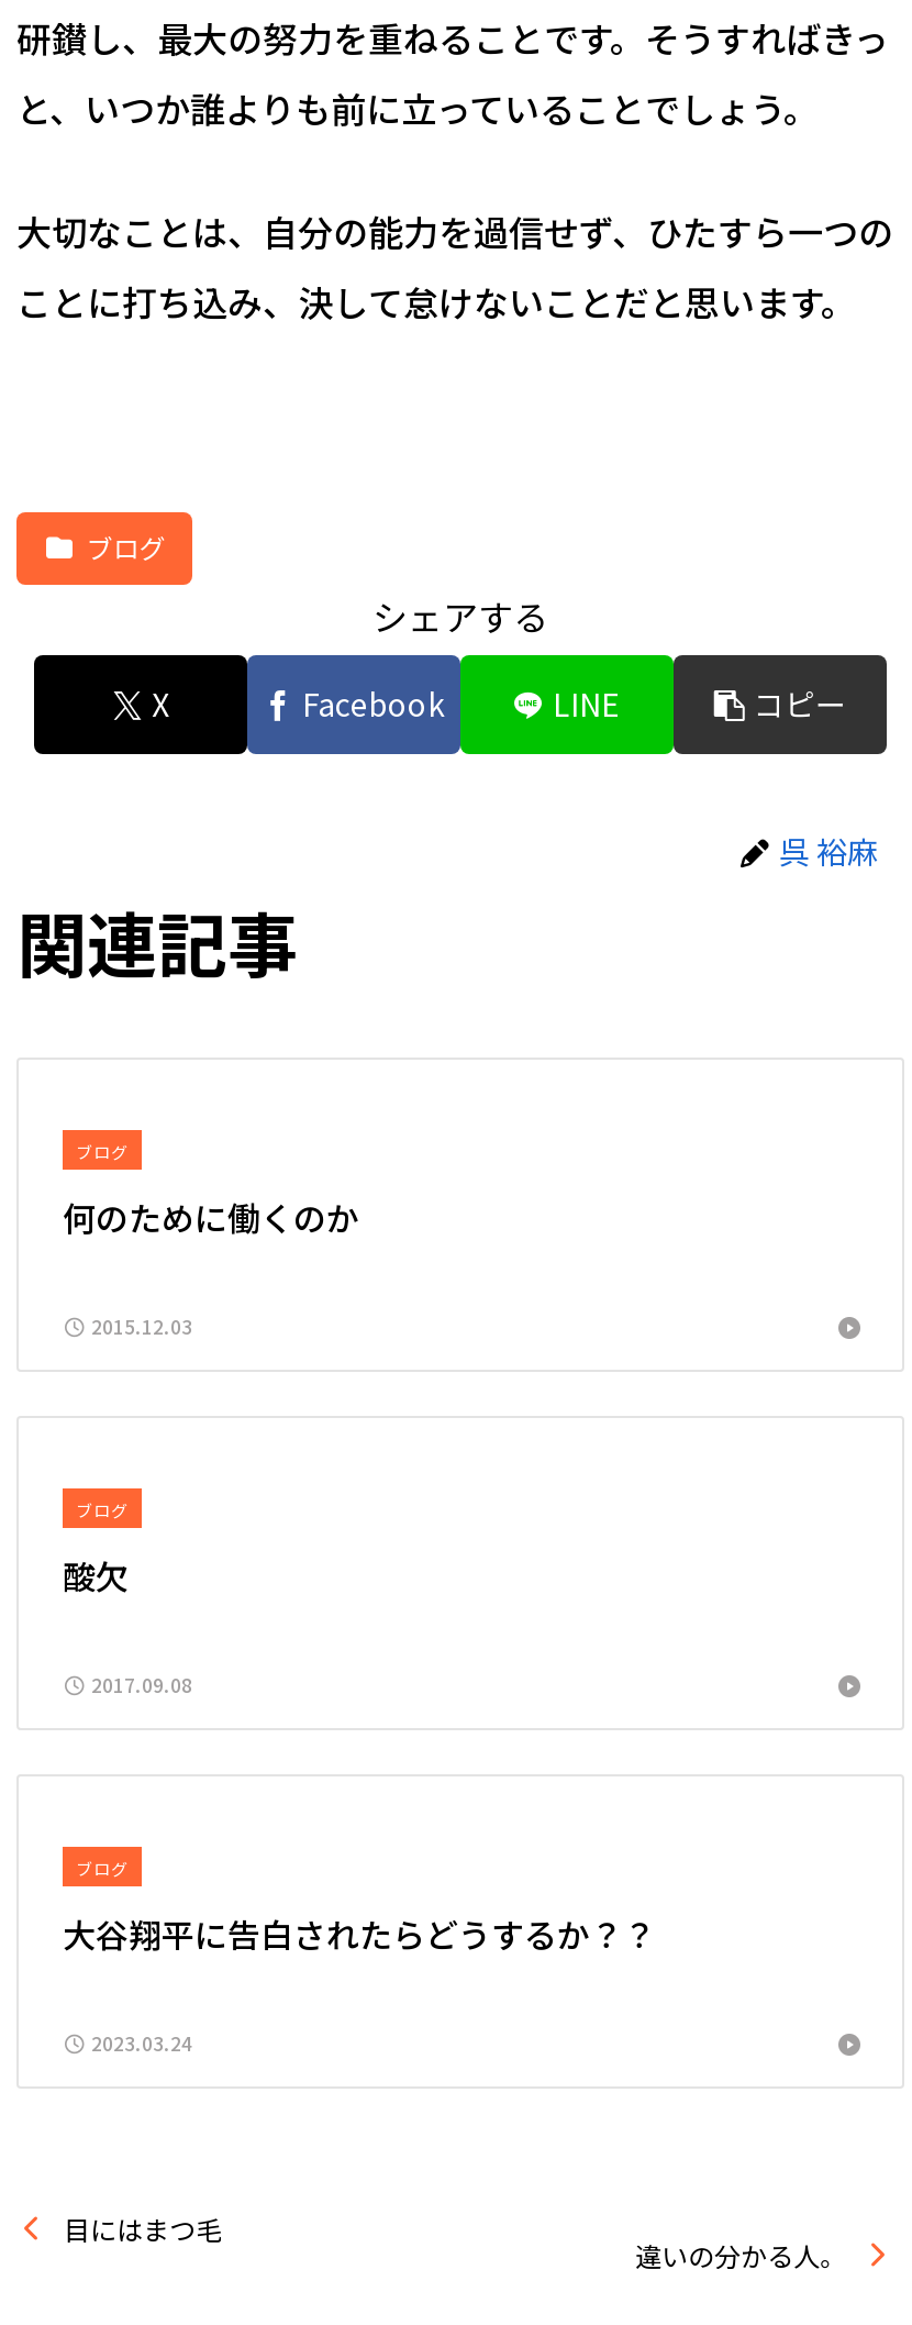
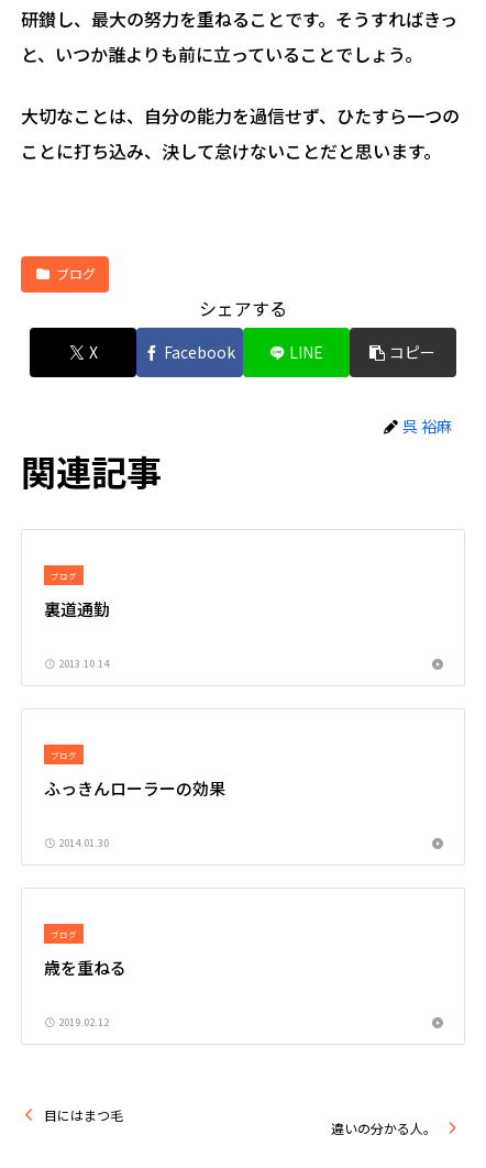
[63,1195,359,1241] 何のために働くのか -> [44,598,110,621] 裏道通勤
[87,1313,192,1342] 2015.12.03 -> [56,657,109,671] 2013.10.14
[63,1553,129,1599] 酸欠 -> [44,777,225,800] ふっきんローラーの効果
[87,1672,192,1700] 2017.09.08 -> [56,836,109,851] 2014.01.30
[63,1911,656,1958] 大谷翔平に告白されたらどうするか？？ -> [44,956,126,979] 歳を重ねる
[87,2030,192,2059] 2023.03.24 -> [56,1016,109,1030] 2019.02.12

